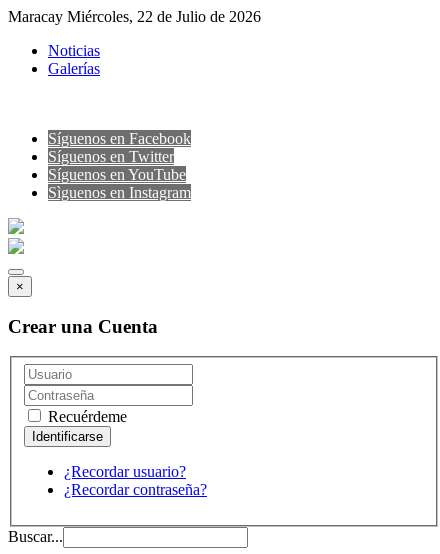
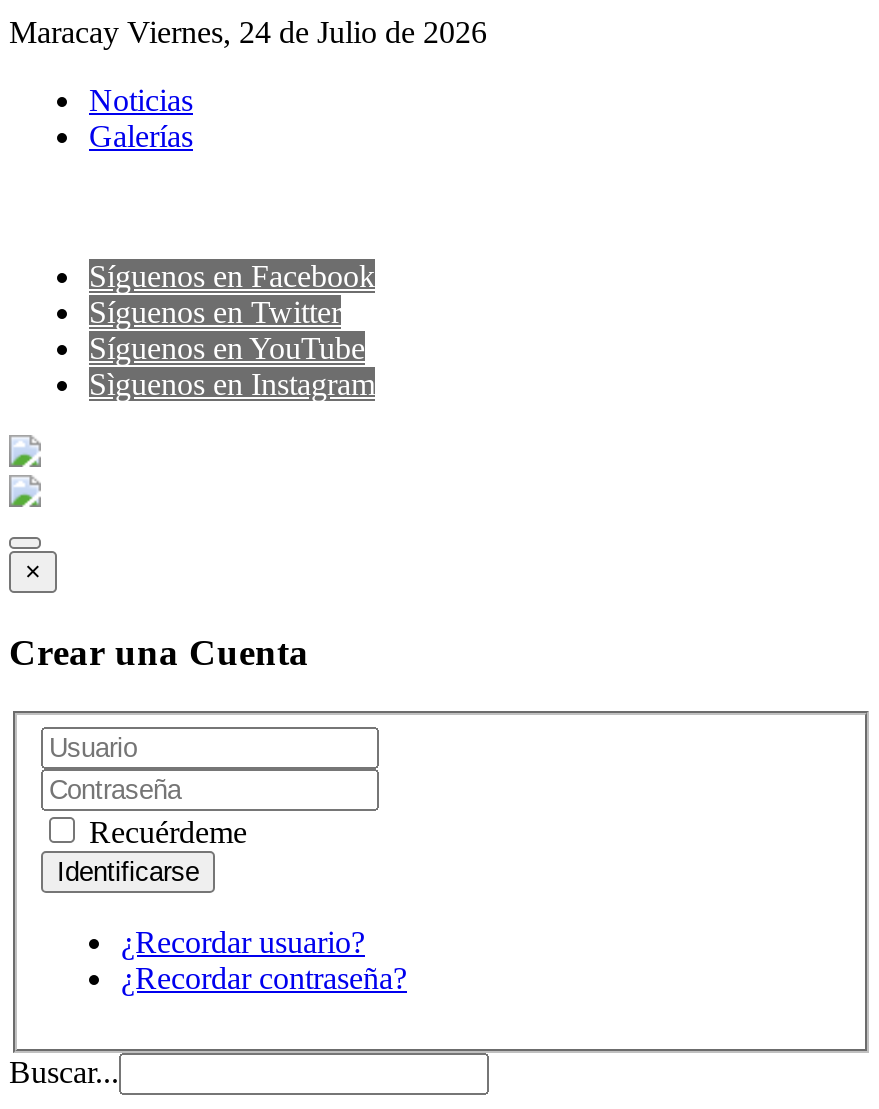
[8,8,261,25] Maracay Miércoles, 22 de Julio de 2026 -> [9,15,487,49] Maracay Viernes, 24 de Julio de 2026

